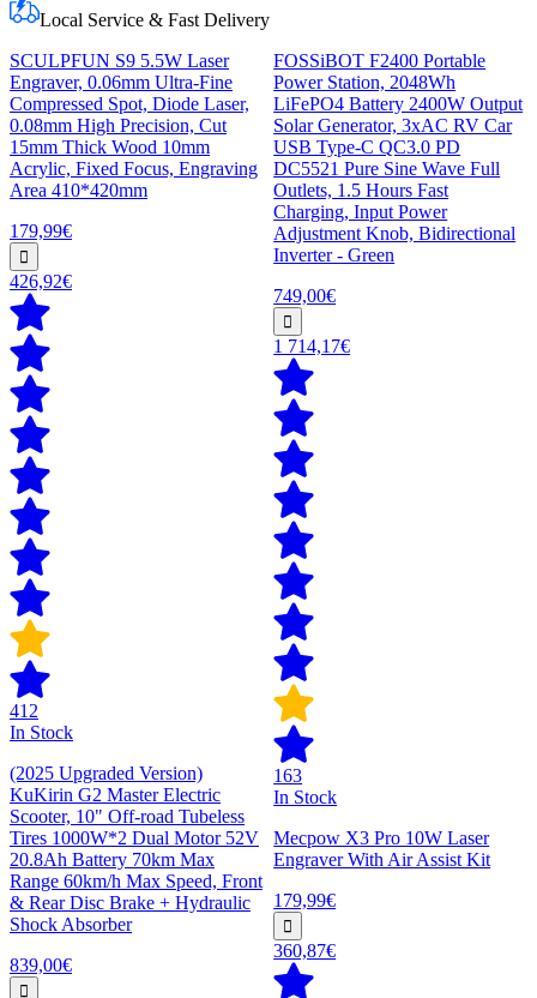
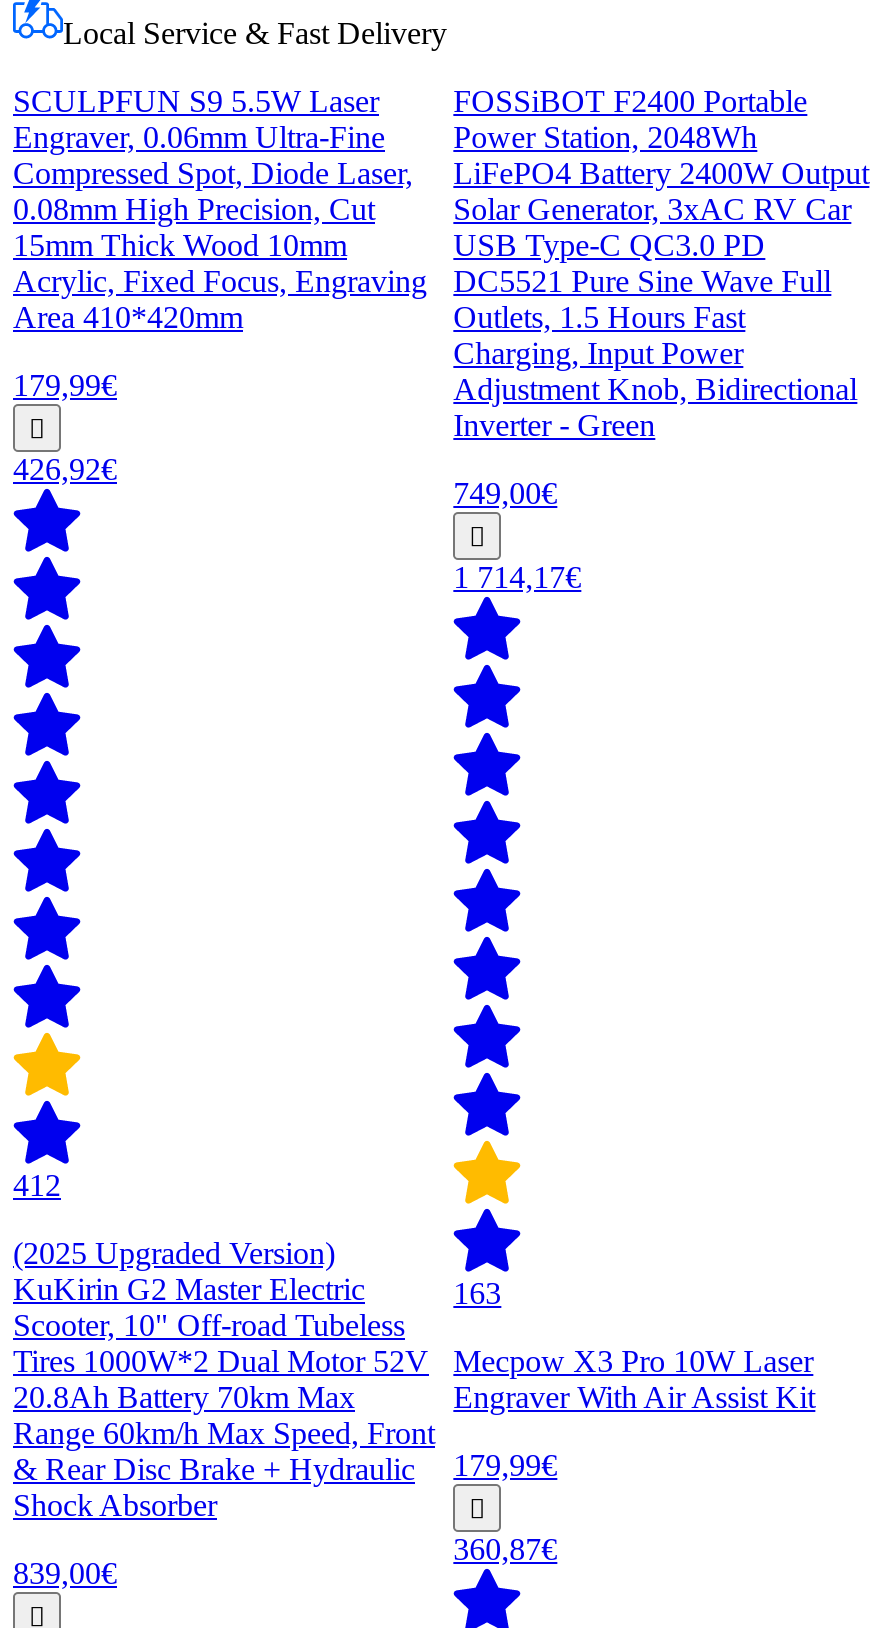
[10,722,73,742] In Stock -> none
[274,787,337,807] In Stock -> none

